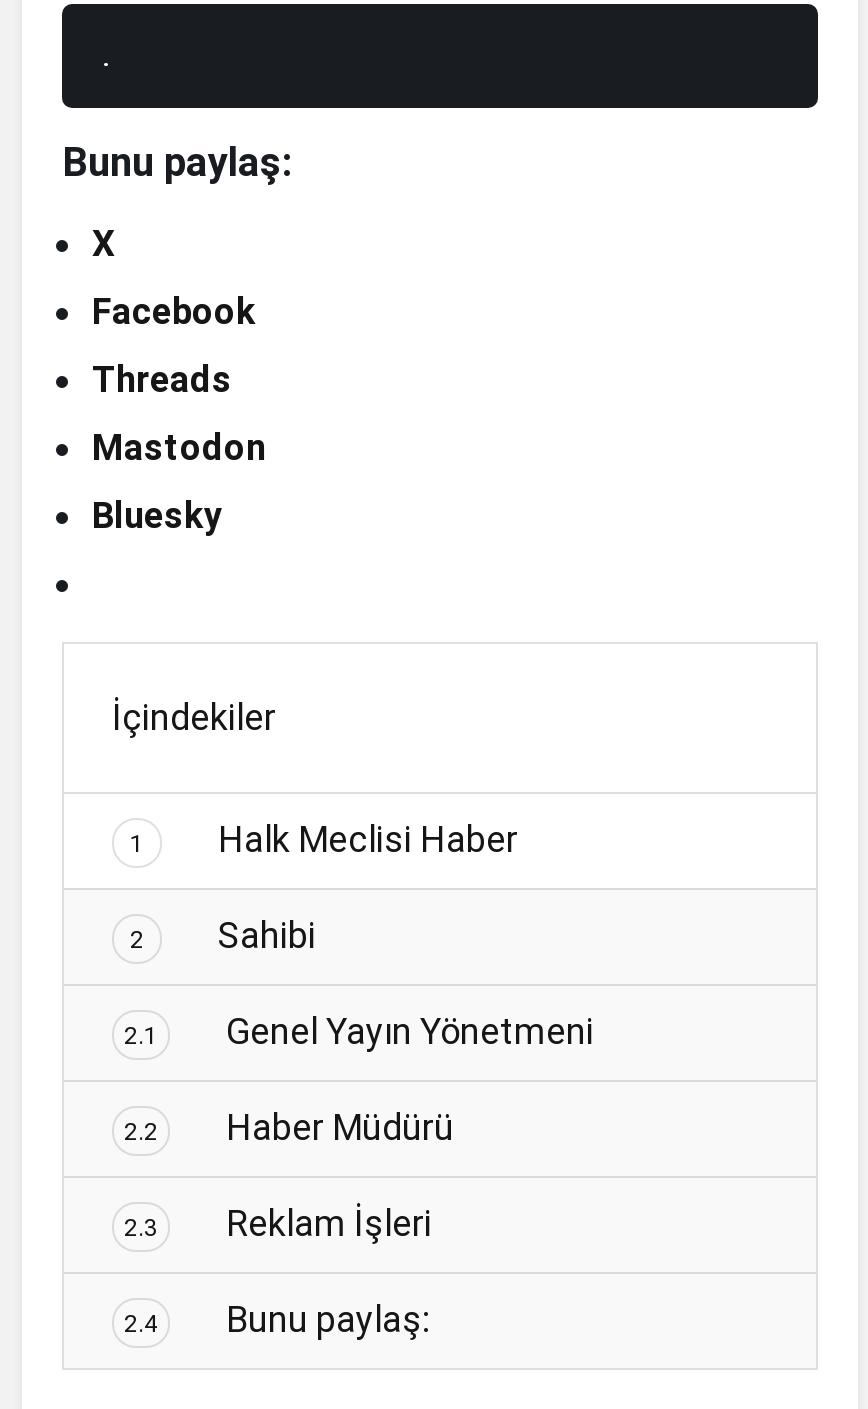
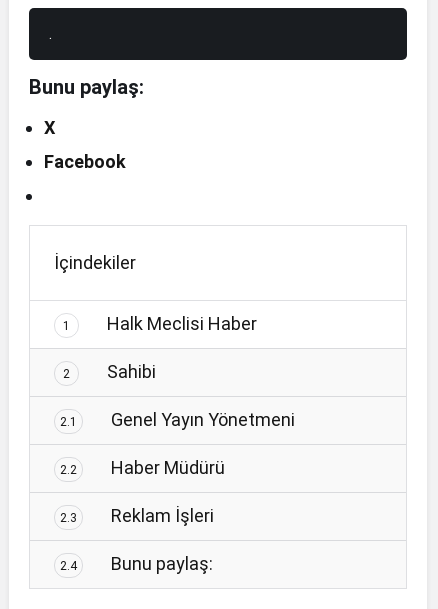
[92,358,266,536] Threads | Mastodon | Bluesky -> none

